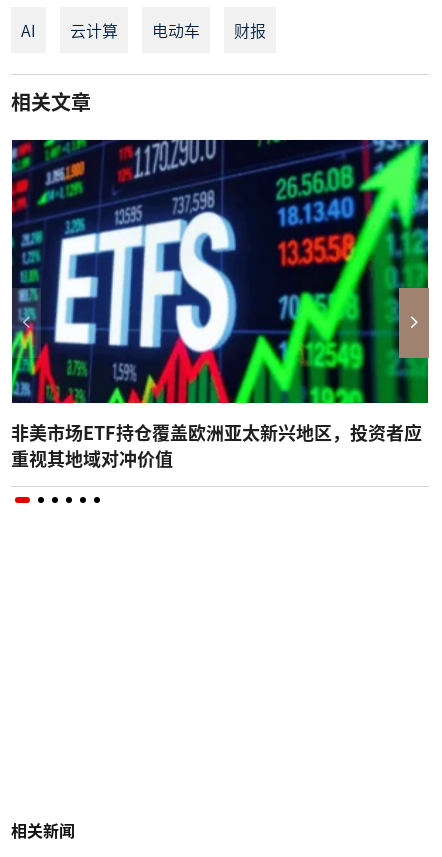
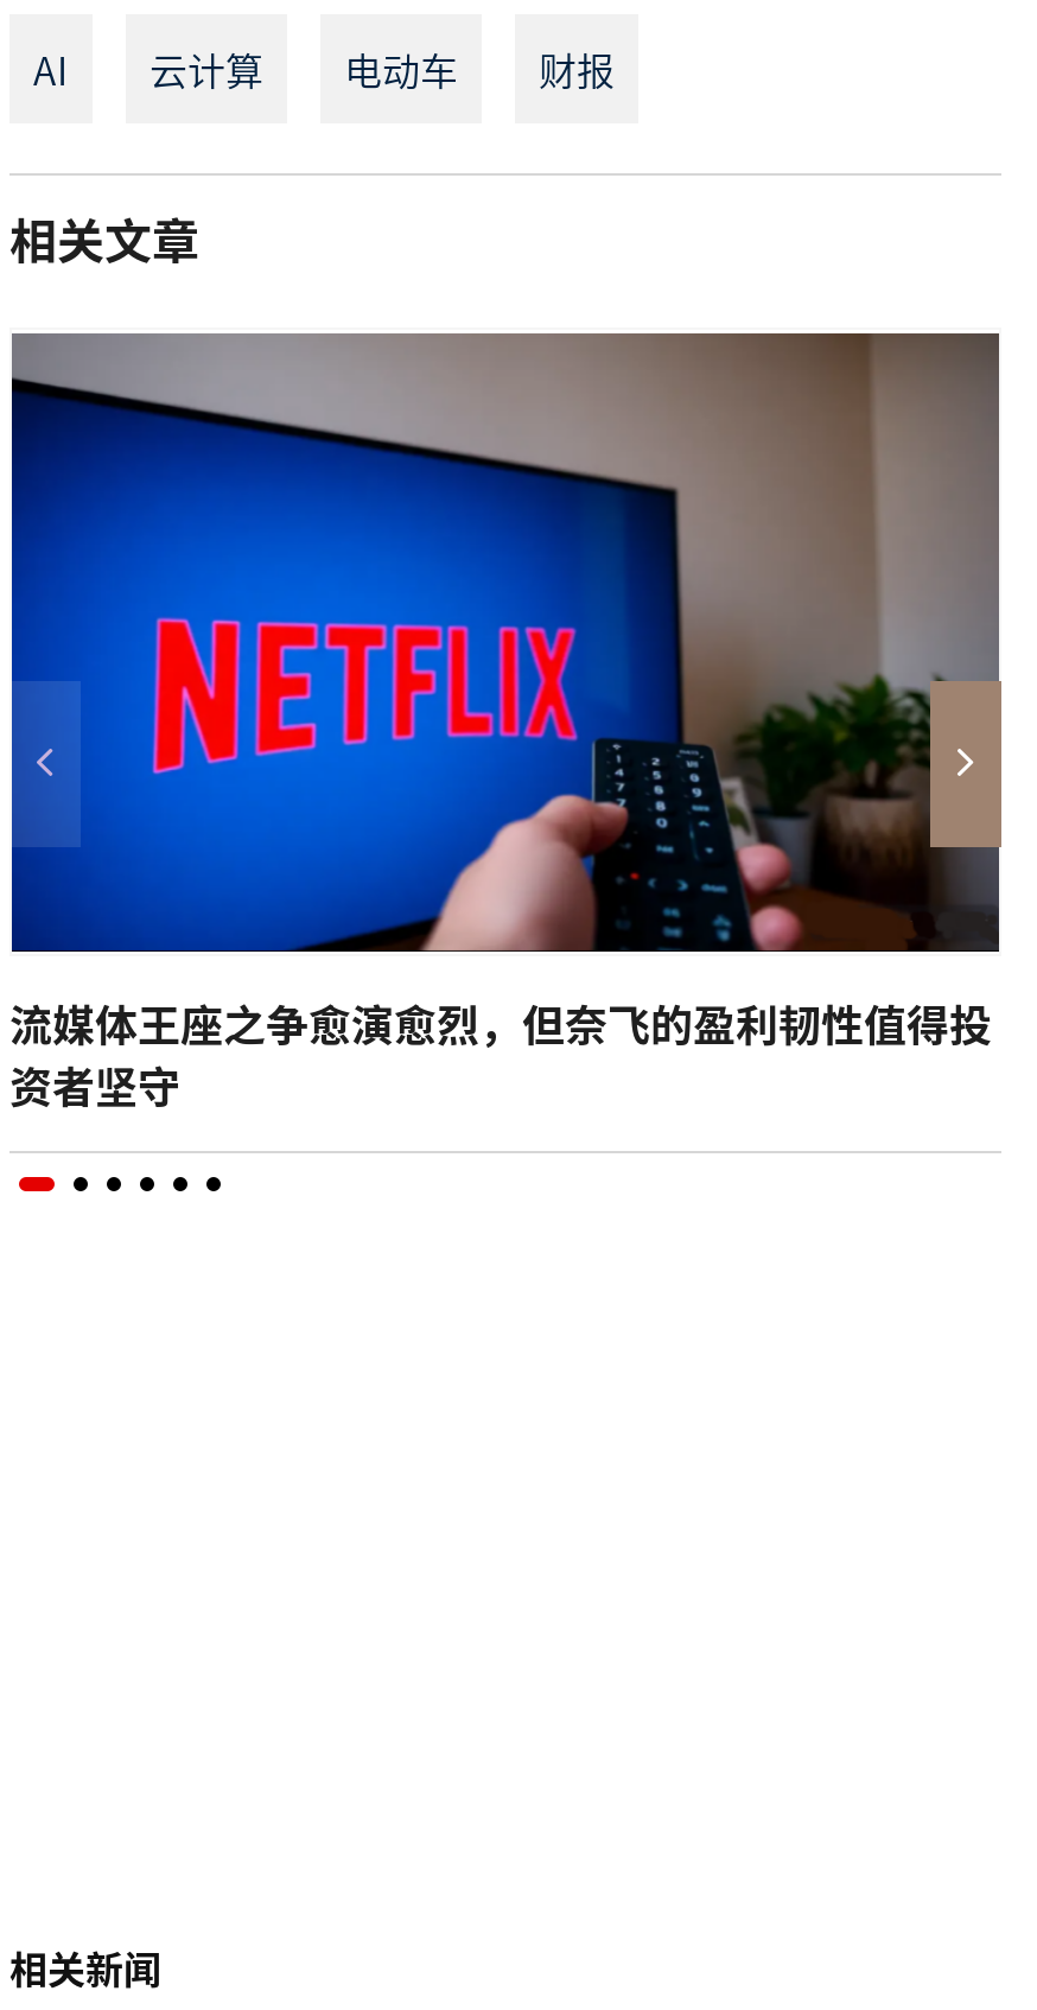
[11,139,429,471] [image] | 非美市场ETF持仓覆盖欧洲亚太新兴地区，投资者应 | 重视其地域对冲价值 -> [9,330,1001,1115] [image] | 流媒体王座之争愈演愈烈，但奈飞的盈利韧性值得投 | 资者坚守

